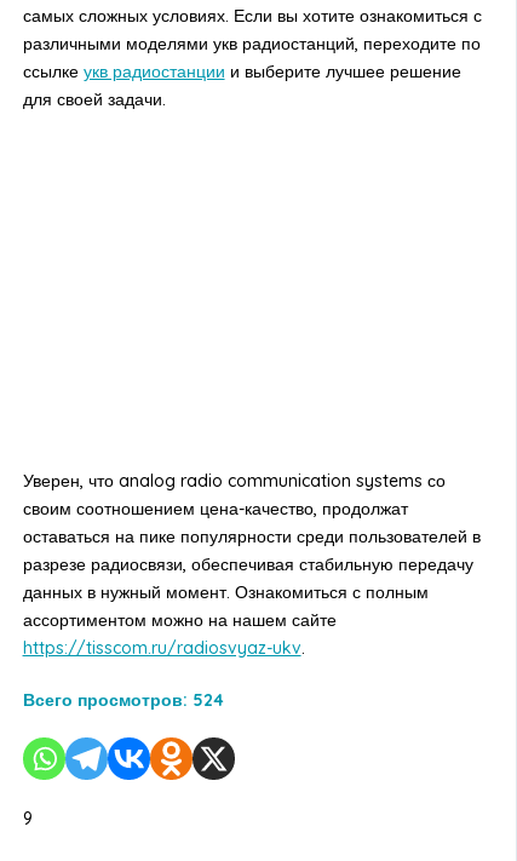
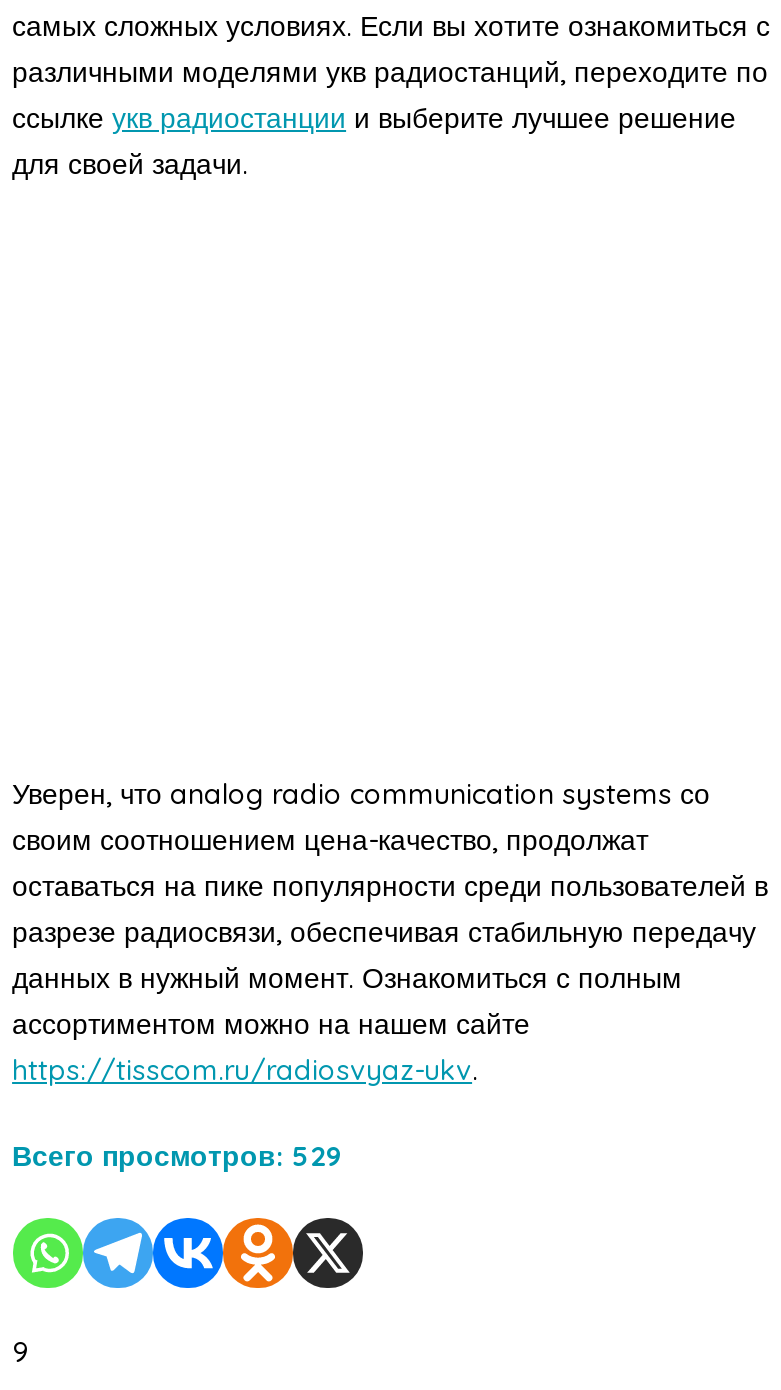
[22,689,223,711] Всего просмотров: 524 -> [12,1138,342,1174] Всего просмотров: 529

